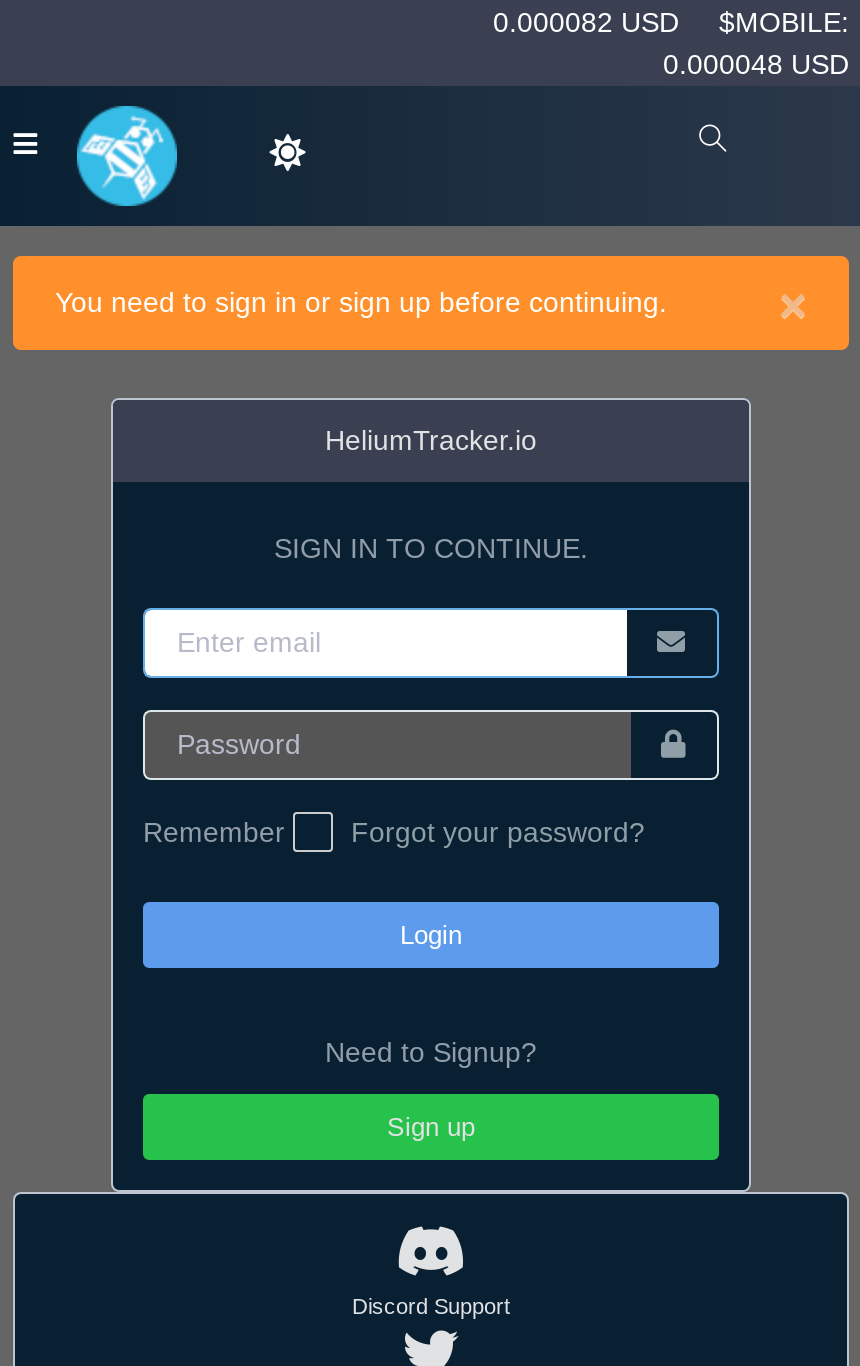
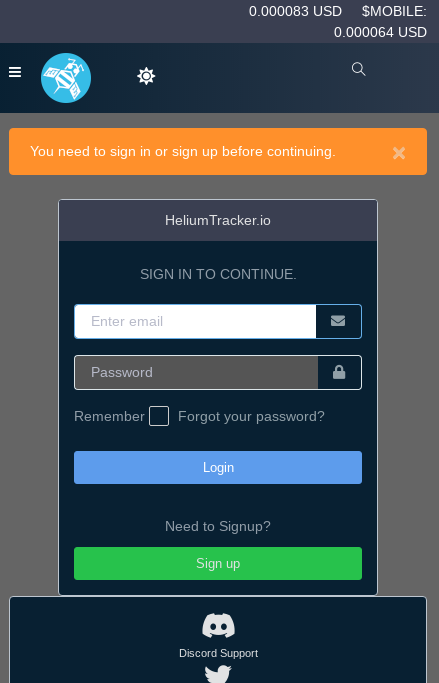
[493,6,849,38] 0.000082 USD $MOBILE: -> [249,3,427,19] 0.000083 USD $MOBILE:
[663,48,849,80] 0.000048 USD -> [334,24,427,40] 0.000064 USD

